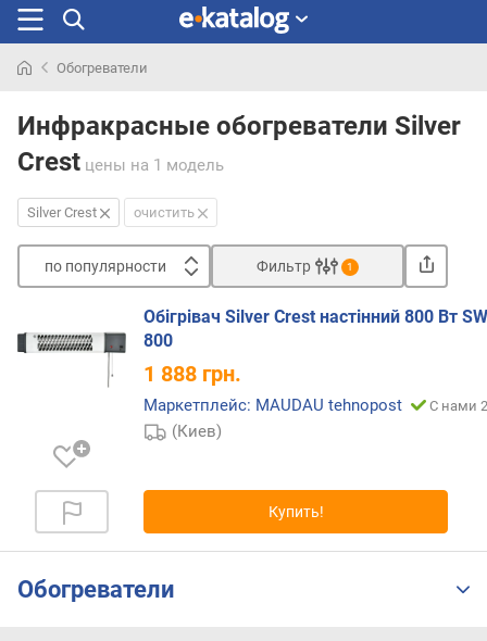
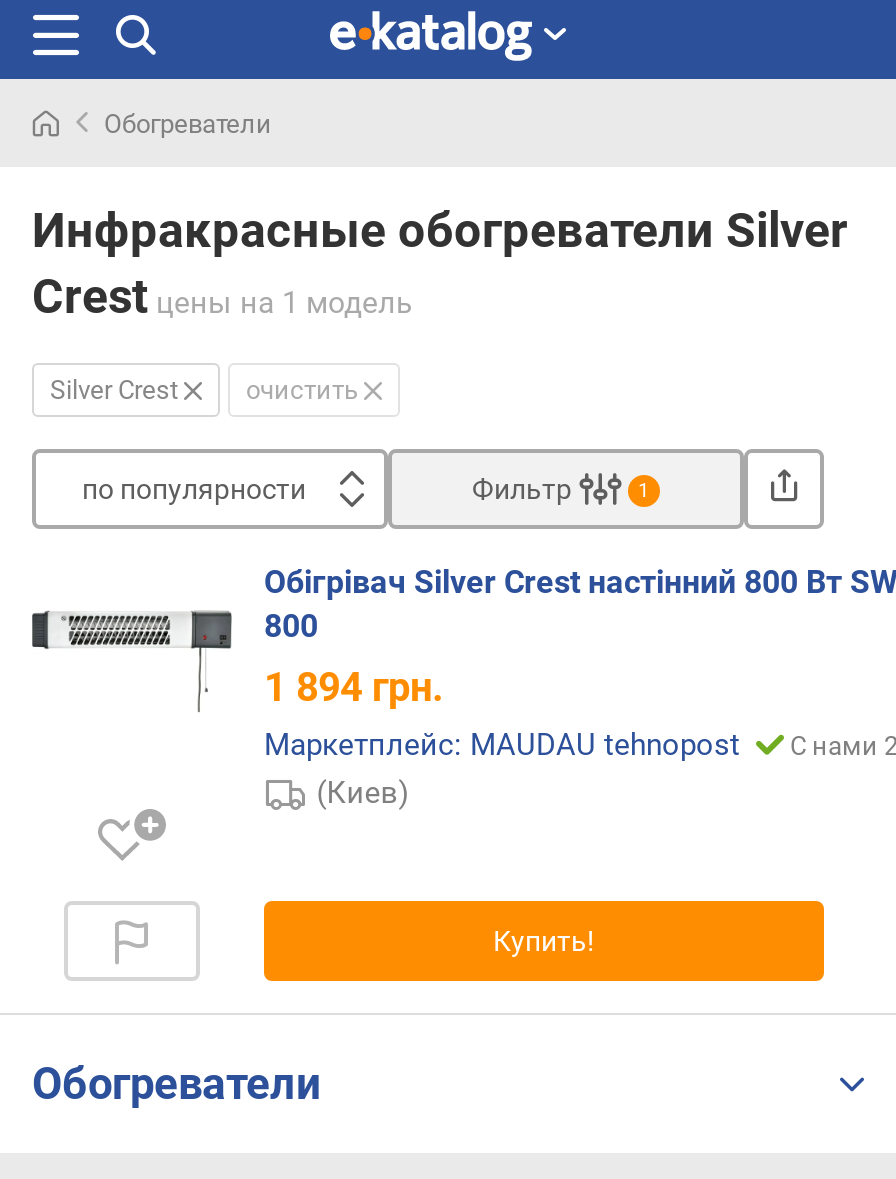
[143,361,241,387] 1 888 грн. -> [264,663,444,711] 1 894 грн.

